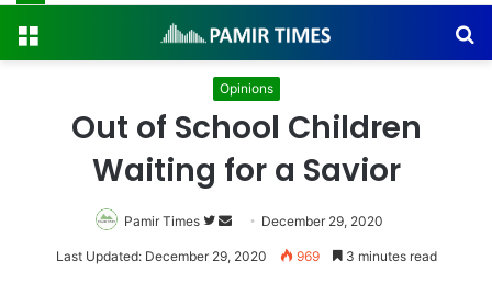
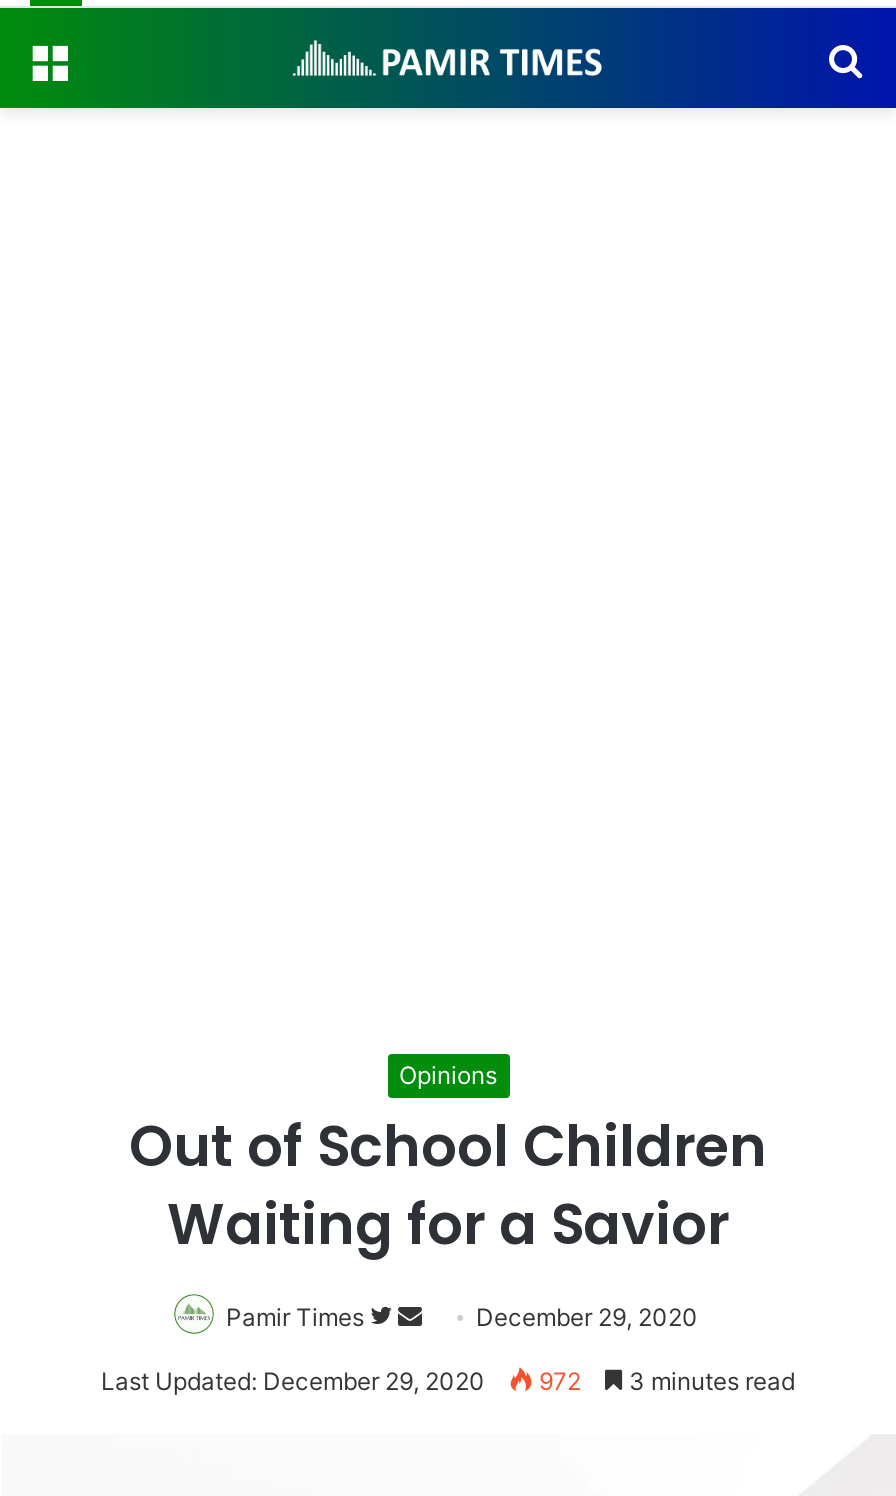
[55,248,437,265] Last Updated: December 29, 2020 969 3 minutes read -> [101,1366,795,1396] Last Updated: December 29, 2020 972 3 minutes read

